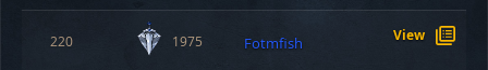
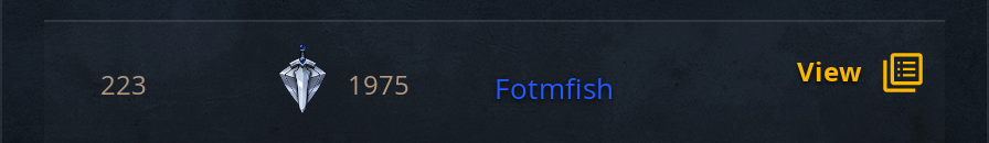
[50,32,72,50] 220 -> [100,66,147,101] 223

